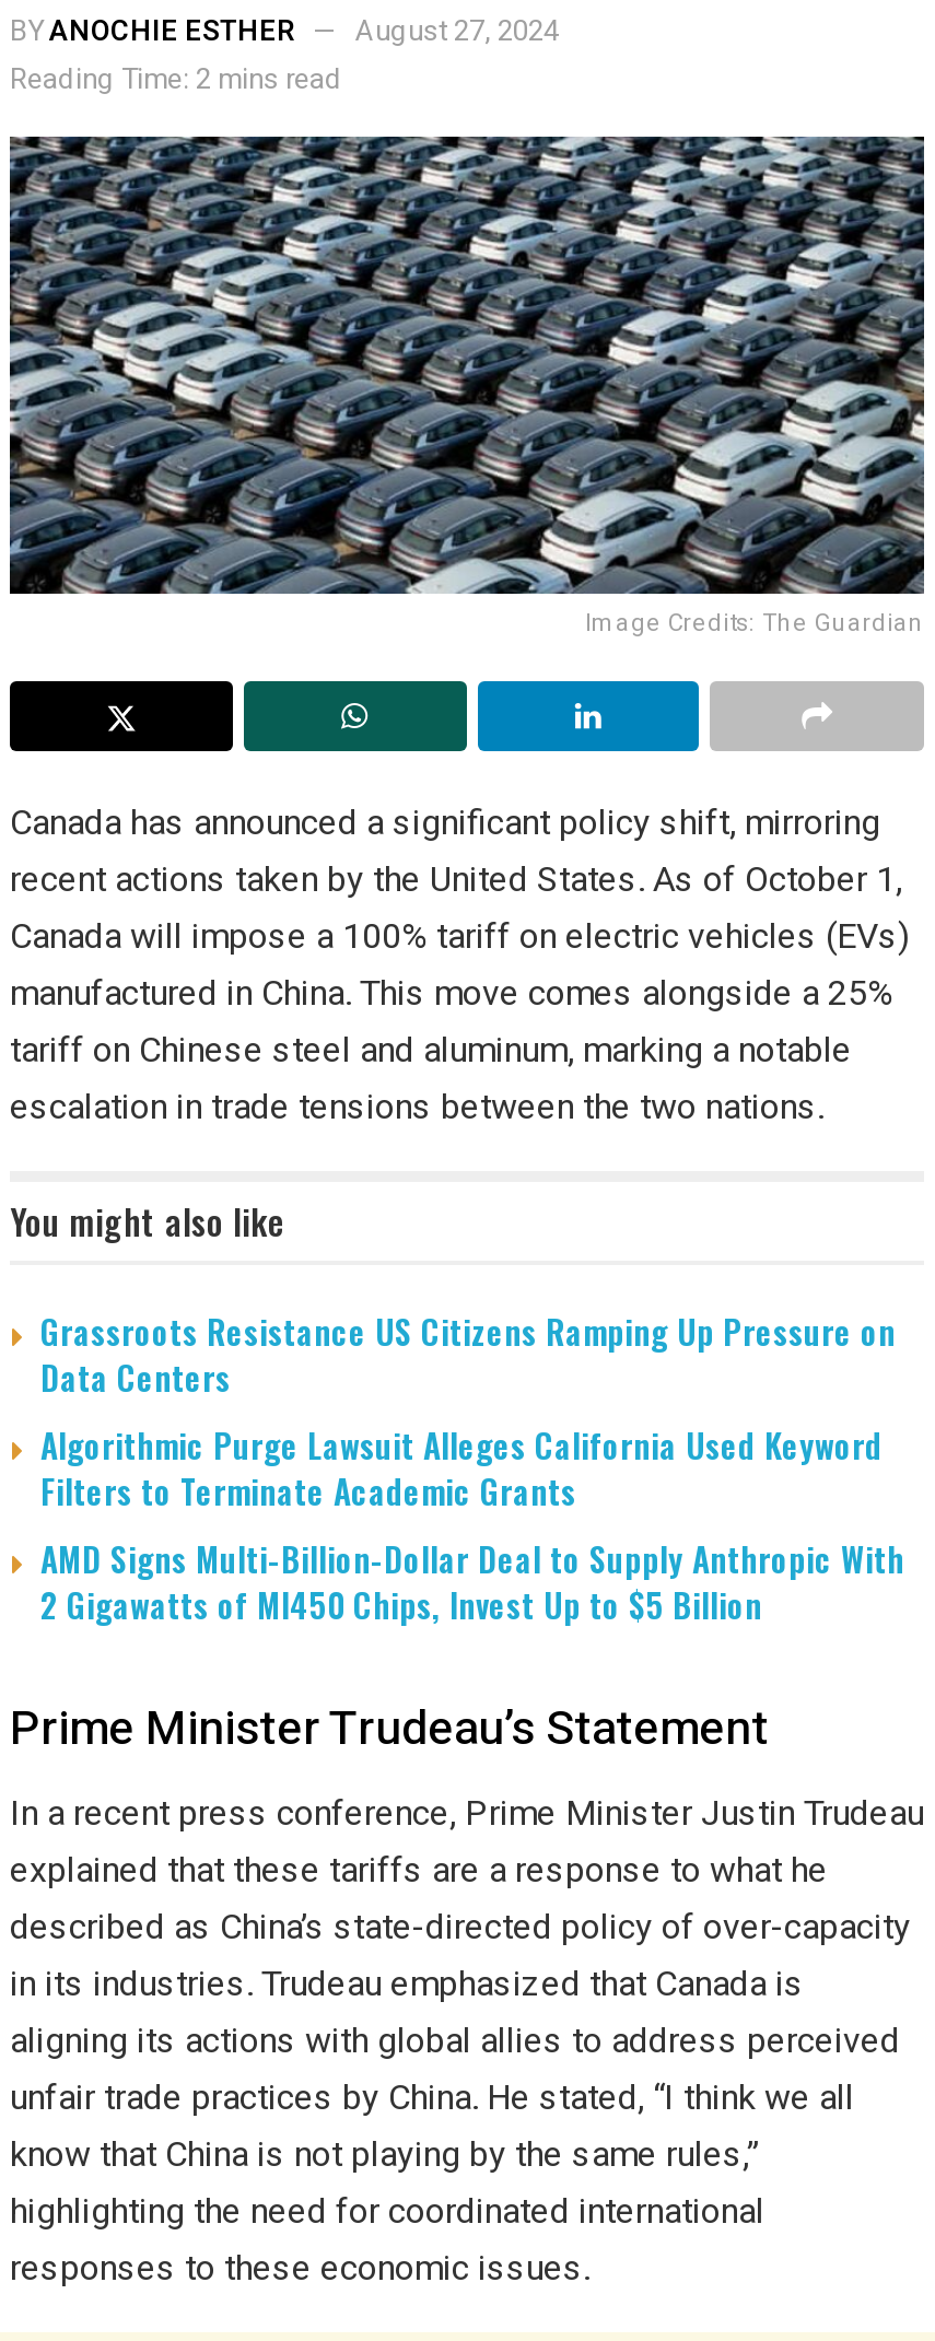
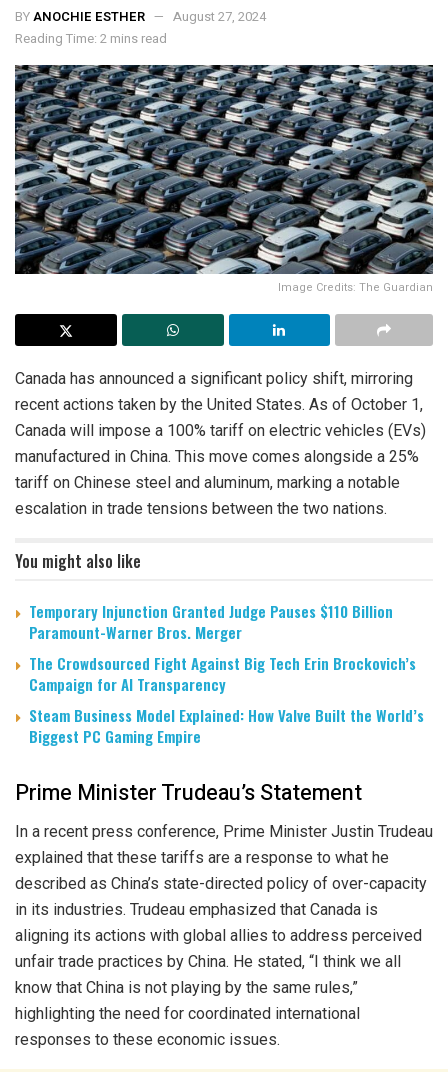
[40,1306,904,1628] Grassroots Resistance US Citizens Ramping Up Pressure on | Data Centers | Algorithmic Purge Lawsuit Alleges California Used Keyword | Filters to Terminate Academic Grants | AMD Signs Multi-Billion-Dollar Deal to Supply Anthropic With | 2 Gigawatts of MI450 Chips, Invest Up to $5 Billion -> [29,600,424,747] Temporary Injunction Granted Judge Pauses $110 Billion | Paramount-Warner Bros. Merger | The Crowdsourced Fight Against Big Tech Erin Brockovich’s | Campaign for AI Transparency | Steam Business Model Explained: How Valve Built the World’s | Biggest PC Gaming Empire

